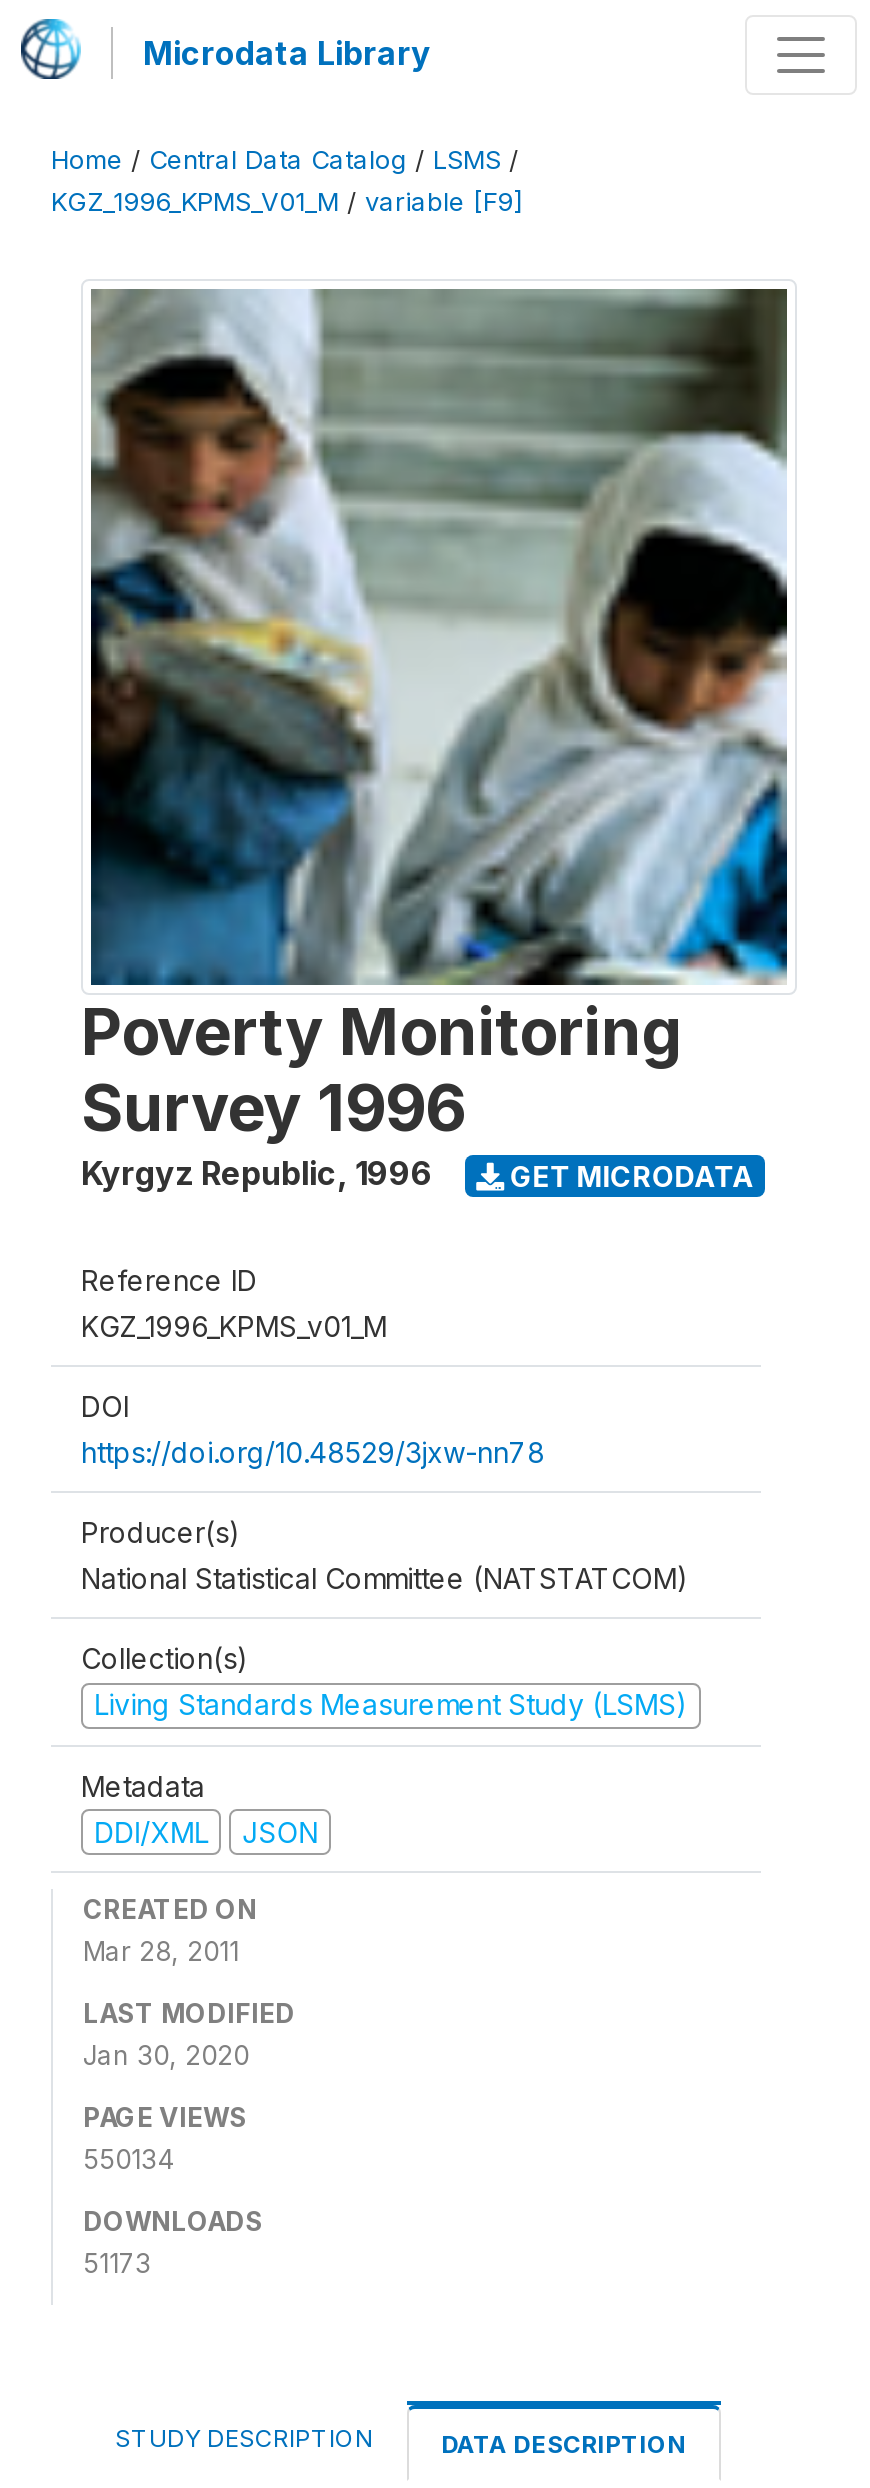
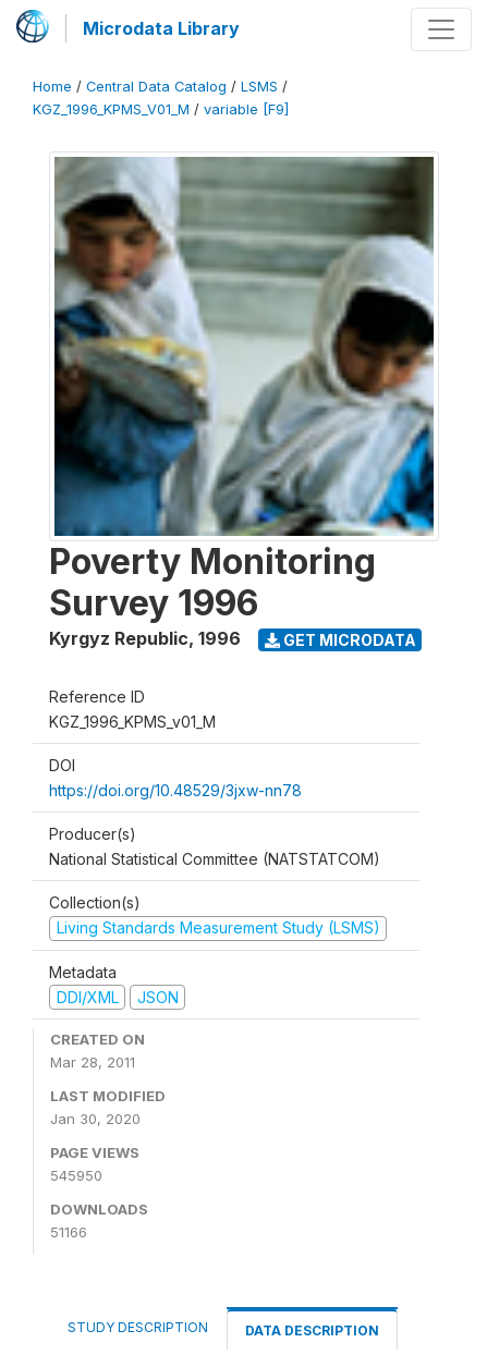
[83,2143,173,2175] 550134 -> [50,1167,102,1184] 545950
[83,2247,151,2279] 51173 -> [50,1223,87,1241] 51166

